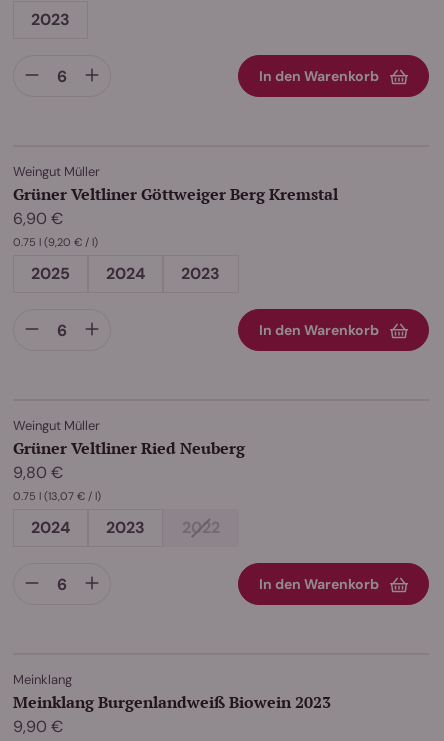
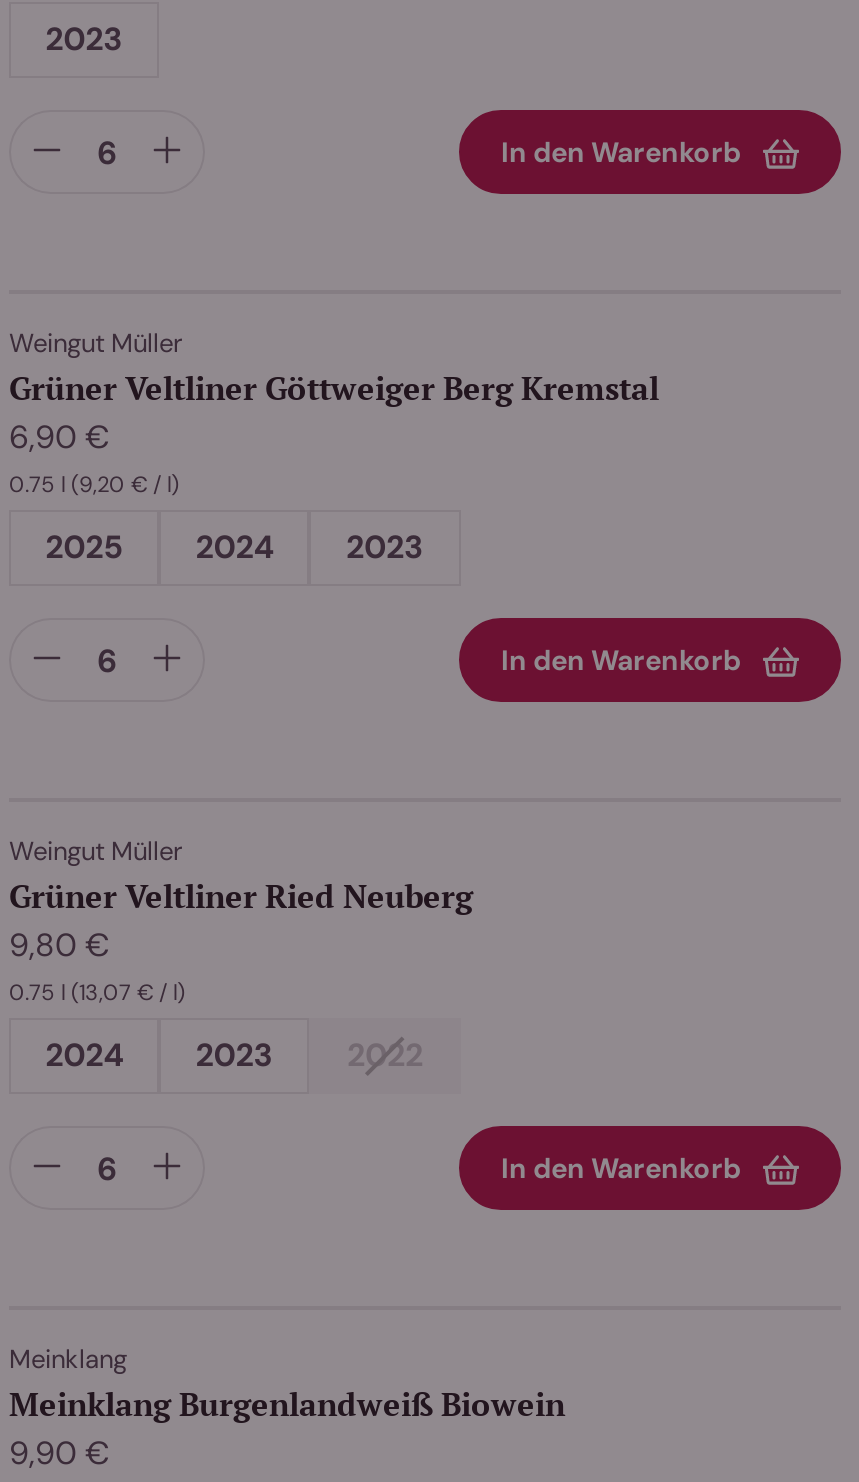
[13,691,331,713] Meinklang Burgenlandweiß Biowein 2023 -> [9,1383,565,1427] Meinklang Burgenlandweiß Biowein

